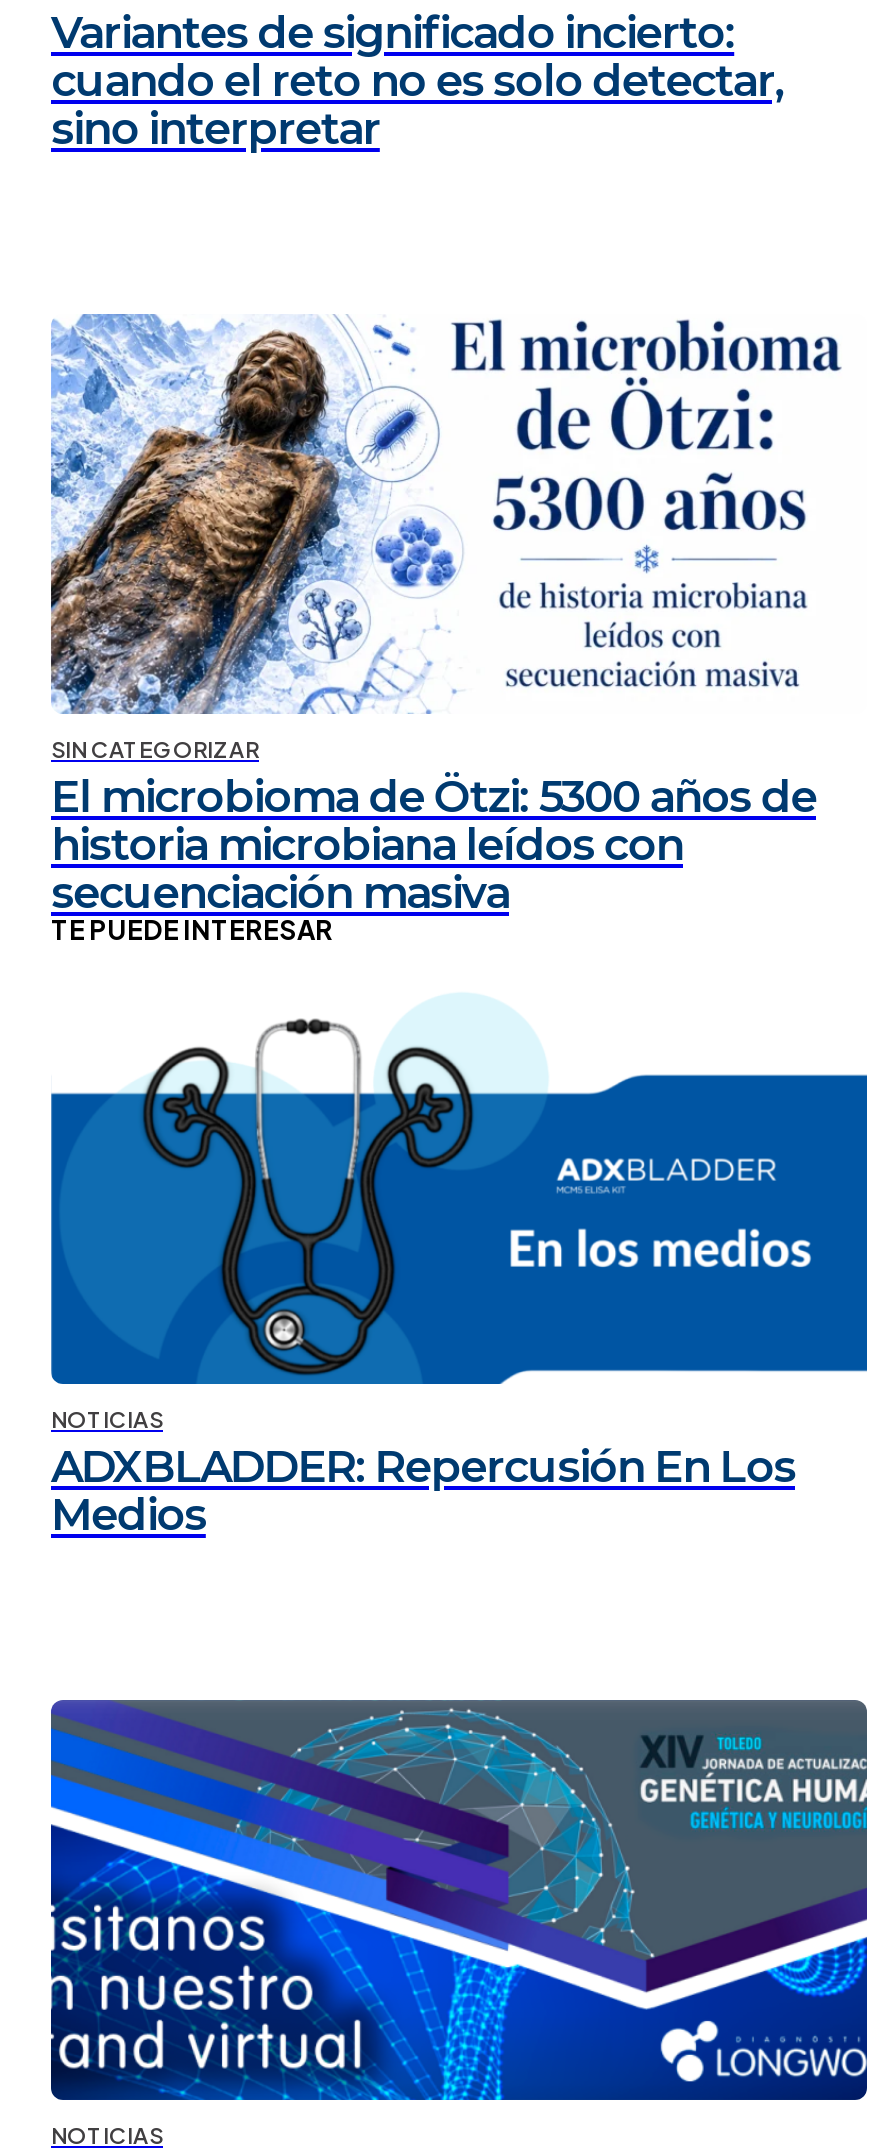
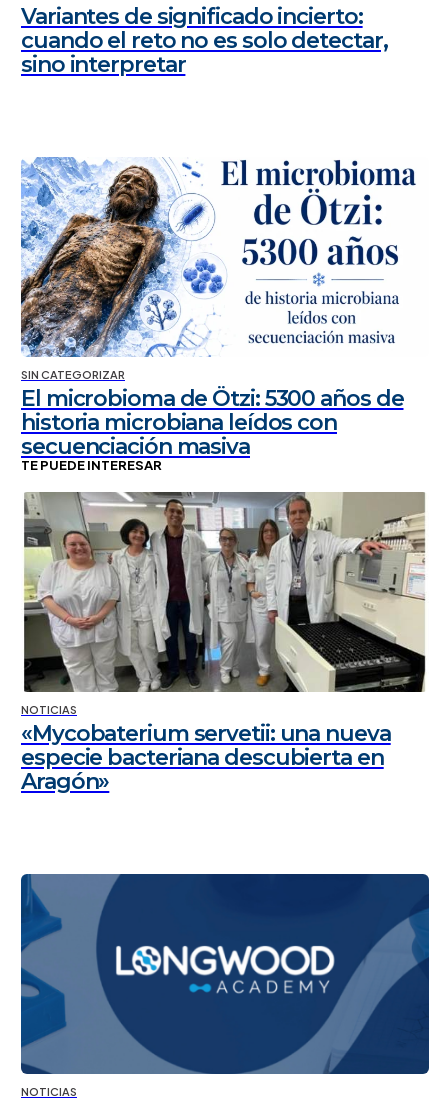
[49,984,869,1541] [image] | ADXBLADDER: Repercusión En Los | Medios -> [21,491,429,795] [image] | «Mycobaterium servetii: una nueva | especie bacteriana descubierta en | Aragón»
[49,1700,869,2102] [image] -> [20,874,429,1075] [image]

